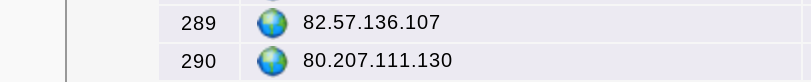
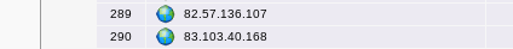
[303,49,453,71] 80.207.111.130 -> [184,29,267,43] 83.103.40.168

